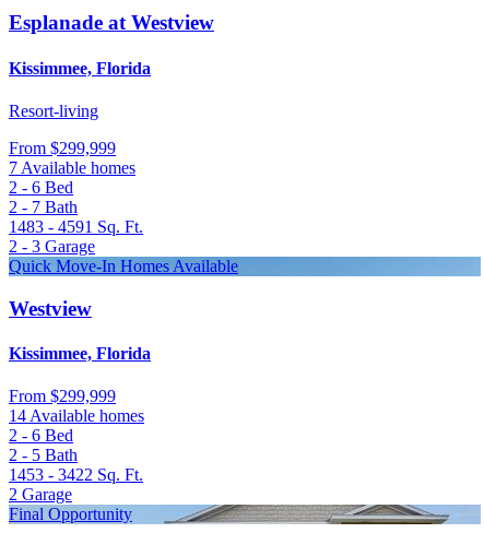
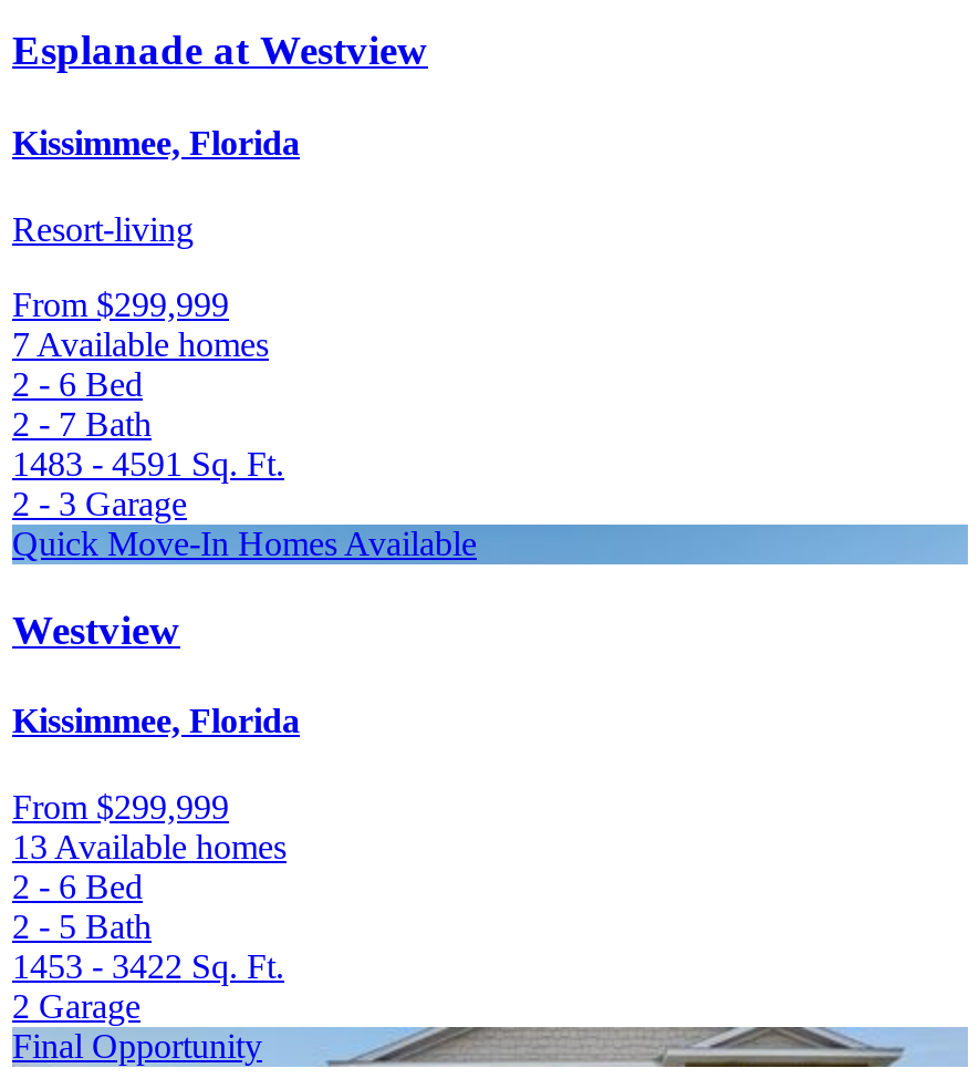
[9,407,144,425] 14 Available homes -> [12,828,287,866] 13 Available homes

